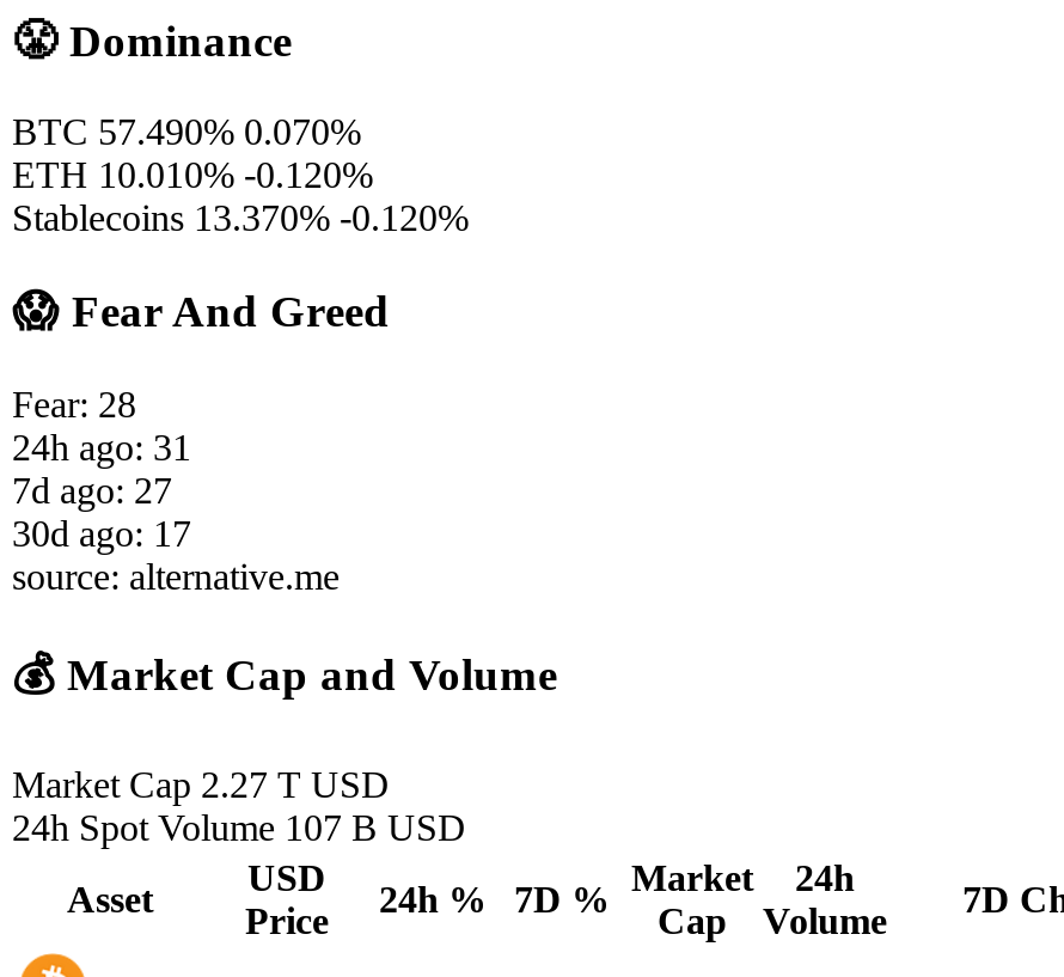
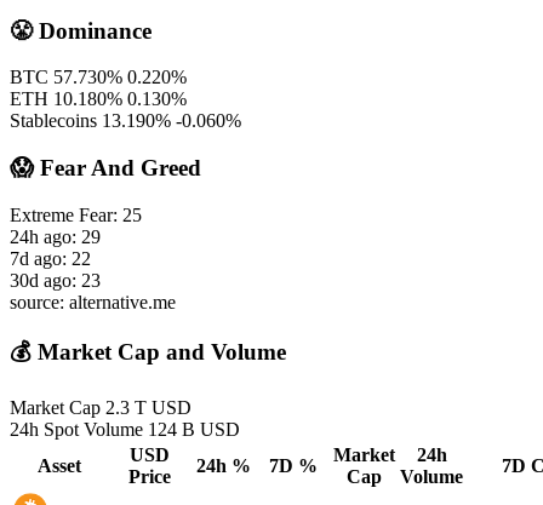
[12,112,361,152] BTC 57.490% 0.070% -> [10,67,187,87] BTC 57.730% 0.220%
[12,155,373,195] ETH 10.010% -0.120% -> [10,89,187,109] ETH 10.180% 0.130%
[12,198,469,238] Stablecoins 13.370% -0.120% -> [10,110,241,131] Stablecoins 13.190% -0.060%
[12,383,191,553] Fear: 28 | 24h ago: 31 | 7d ago: 27 | 30d ago: 17 -> [10,204,142,290] Extreme Fear: 25 | 24h ago: 29 | 7d ago: 22 | 30d ago: 23
[12,764,390,805] Market Cap 2.27 T USD -> [10,397,192,418] Market Cap 2.3 T USD
[12,807,466,848] 24h Spot Volume 107 B USD -> [10,419,240,440] 24h Spot Volume 124 B USD

